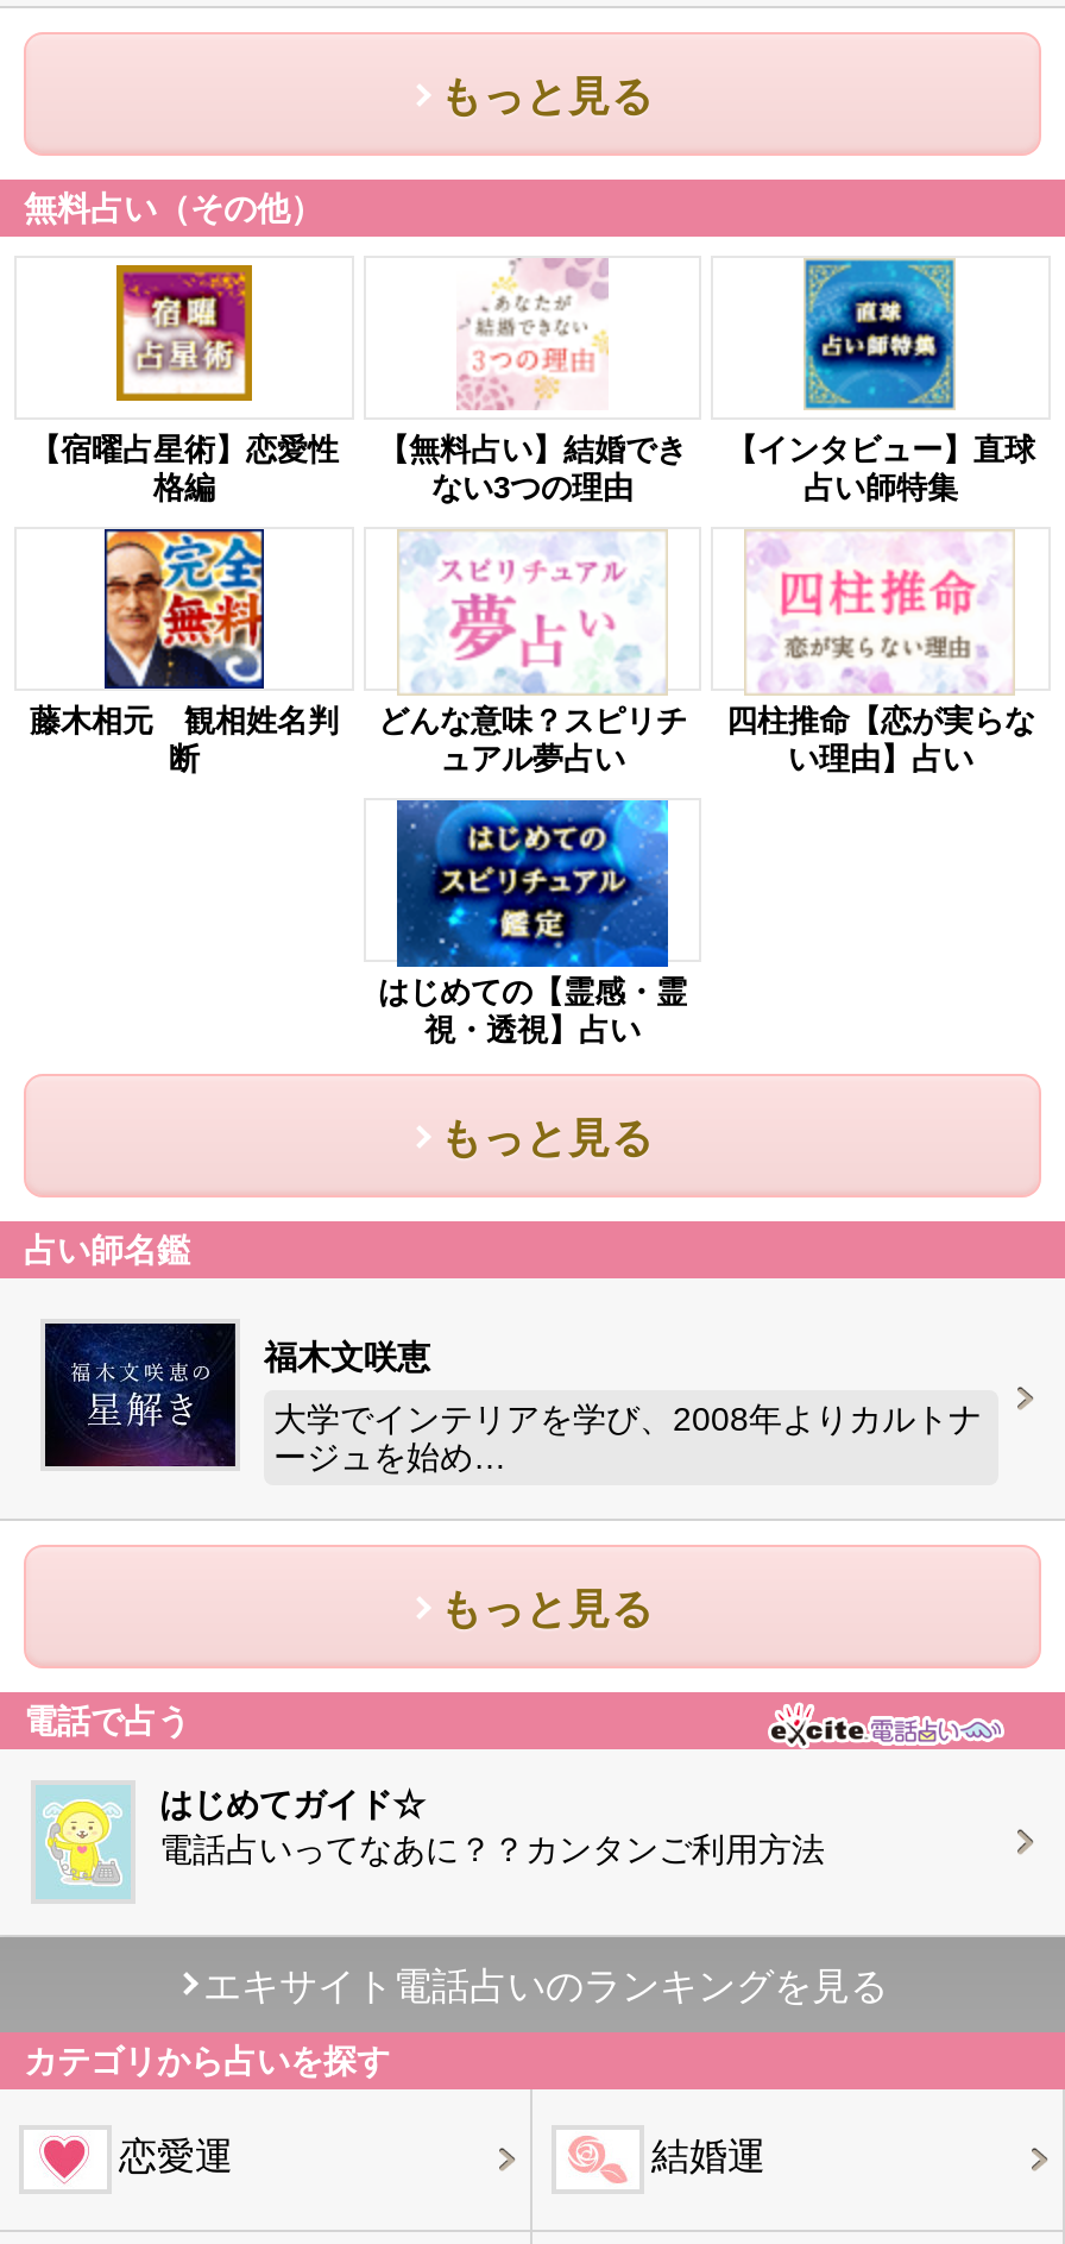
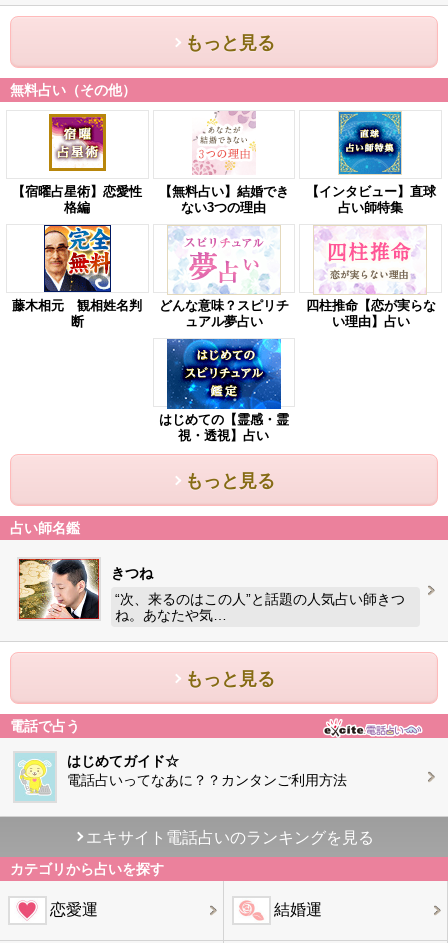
[43,1321,430,1469] [image] | 福木文咲恵 -> [18,558,153,620] [image] | きつね
[273,1400,982,1476] 大学でインテリアを学び、2008年よりカルトナ | ージュを始め… -> [115,591,405,623] “次、来るのはこの人”と話題の人気占い師きつ | ね。あなたや気…

